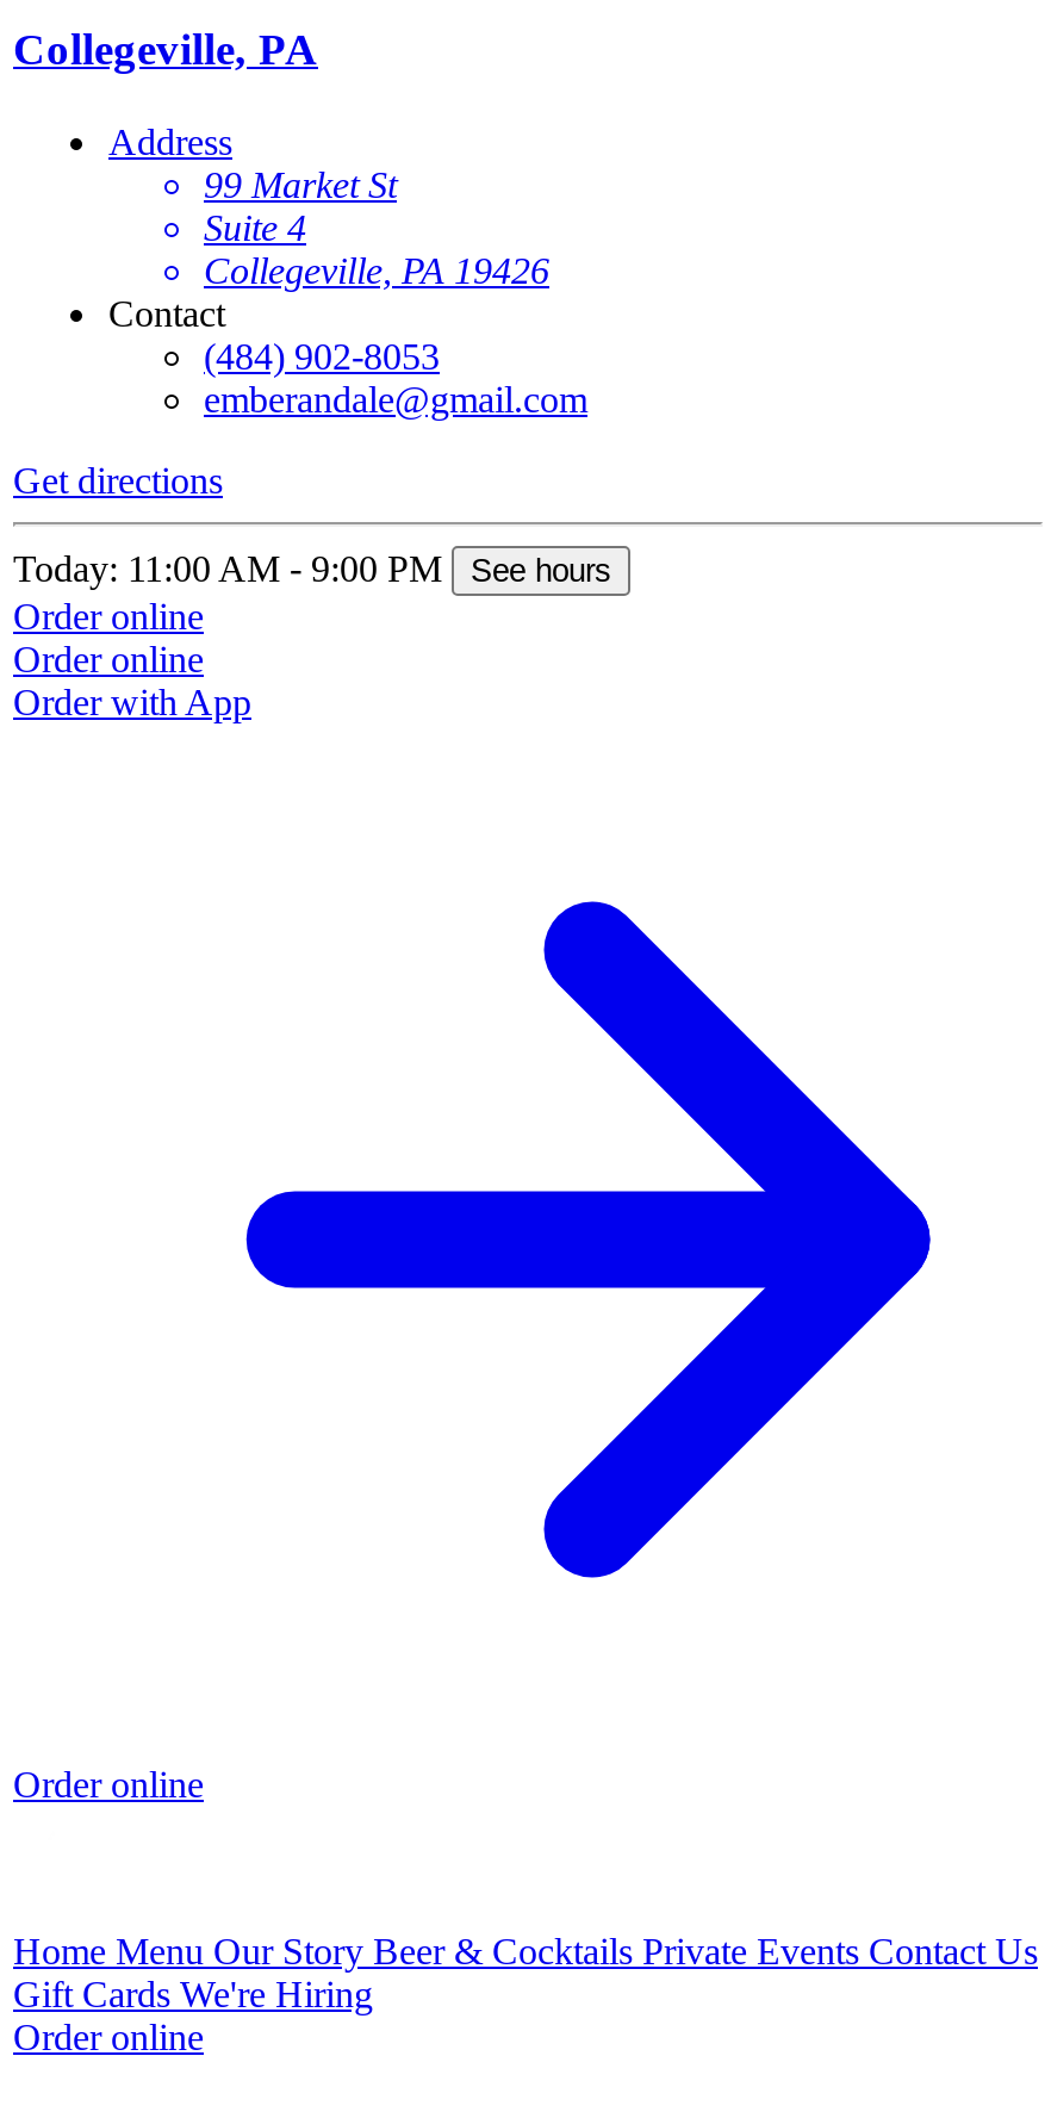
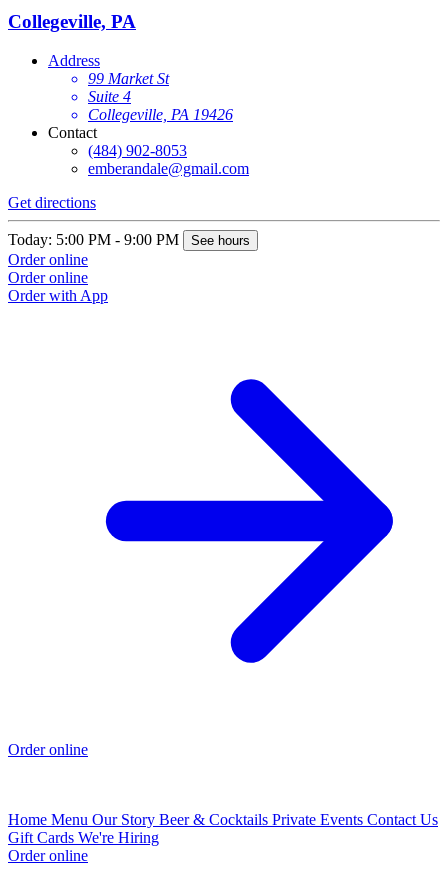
[13,548,611,588] Today: 11:00 AM - 9:00 PM See hours -> [8,231,250,248] Today: 5:00 PM - 9:00 PM See hours

